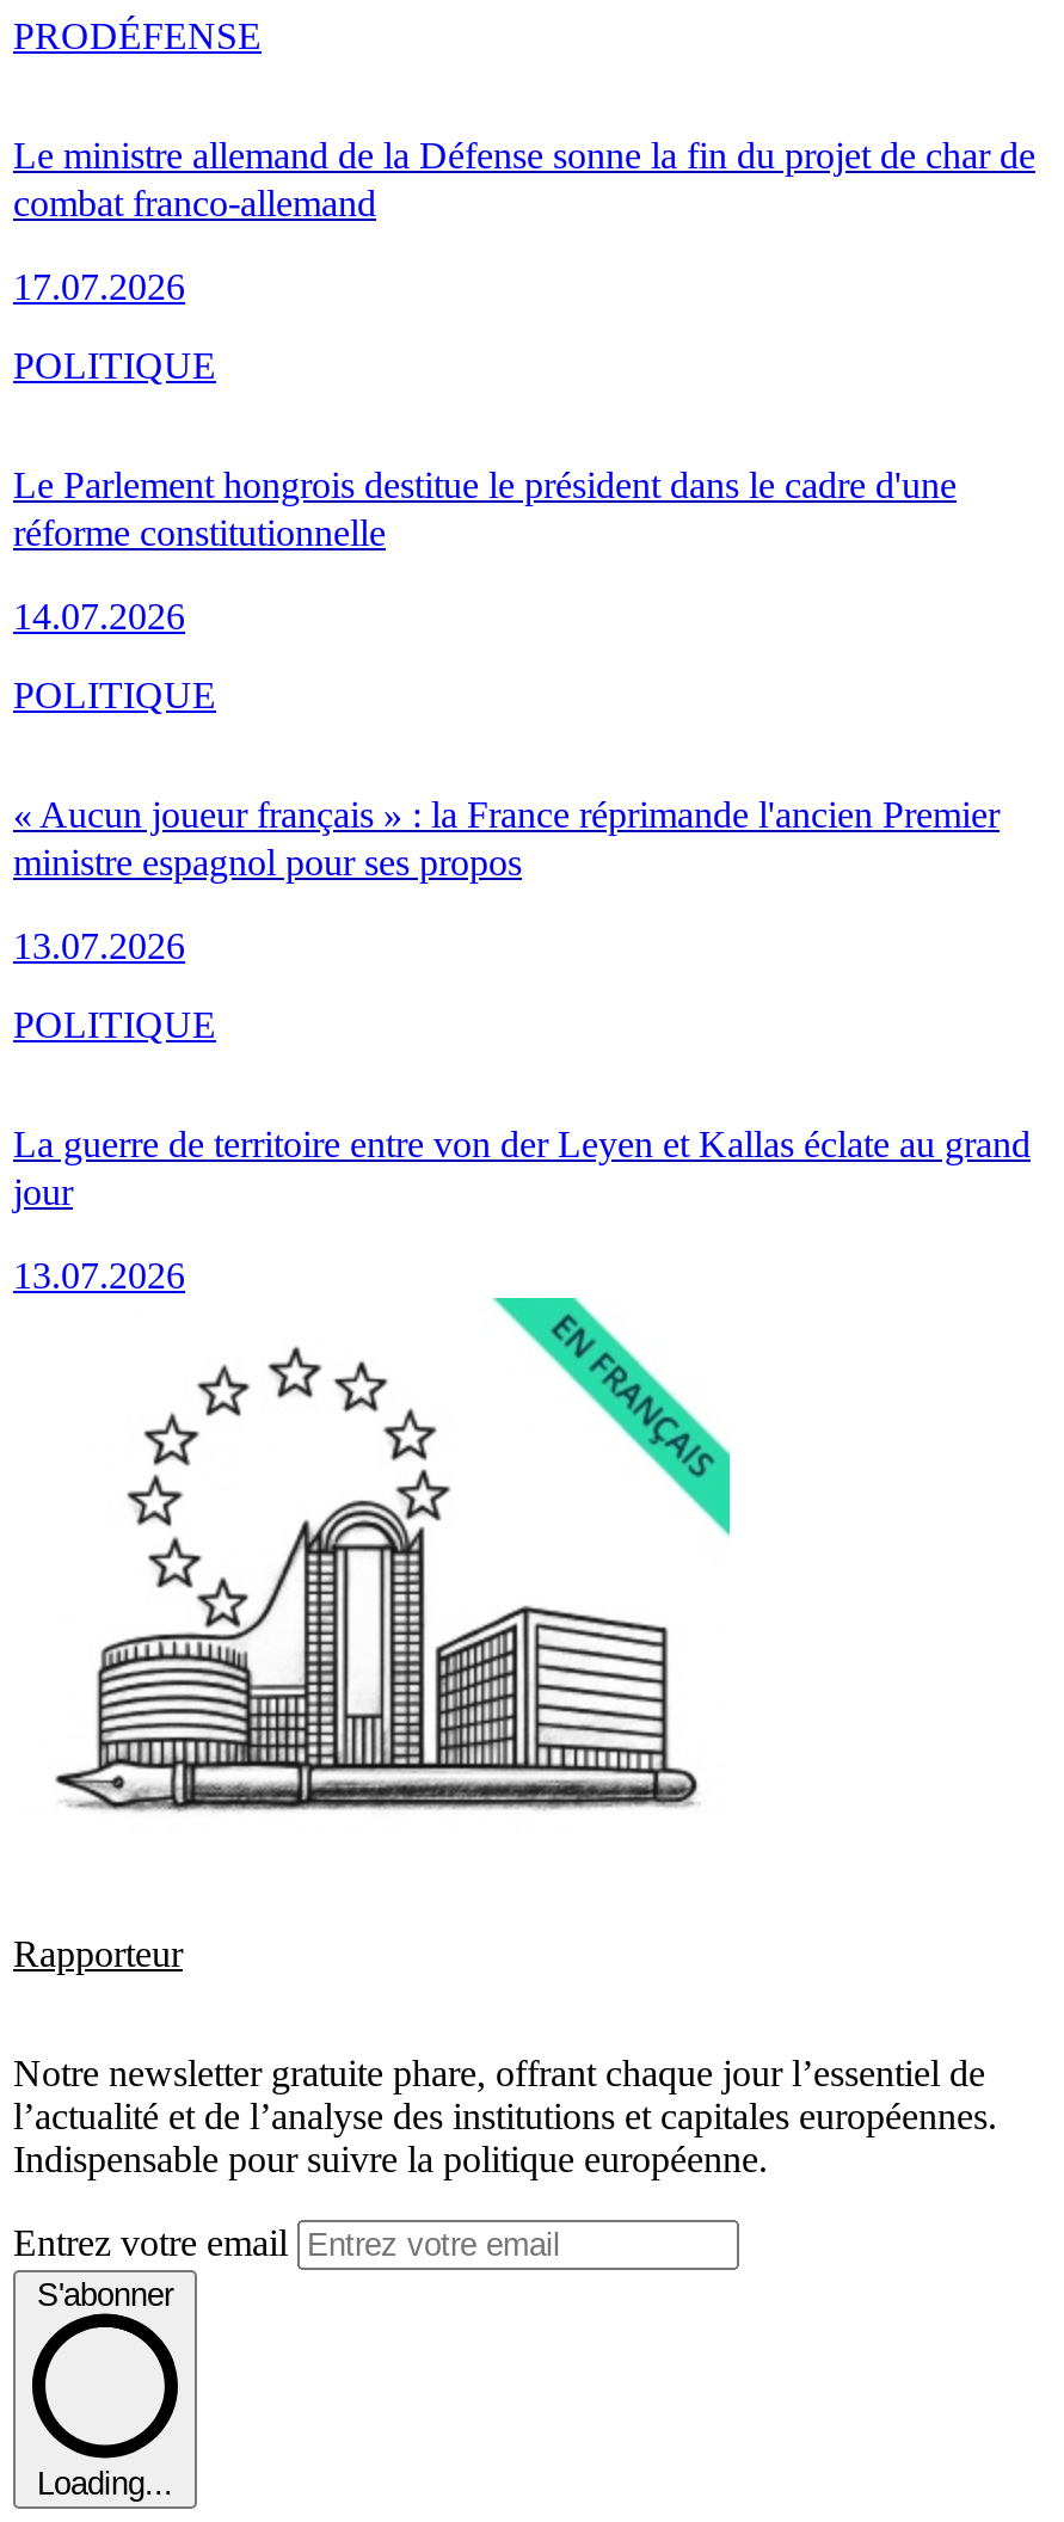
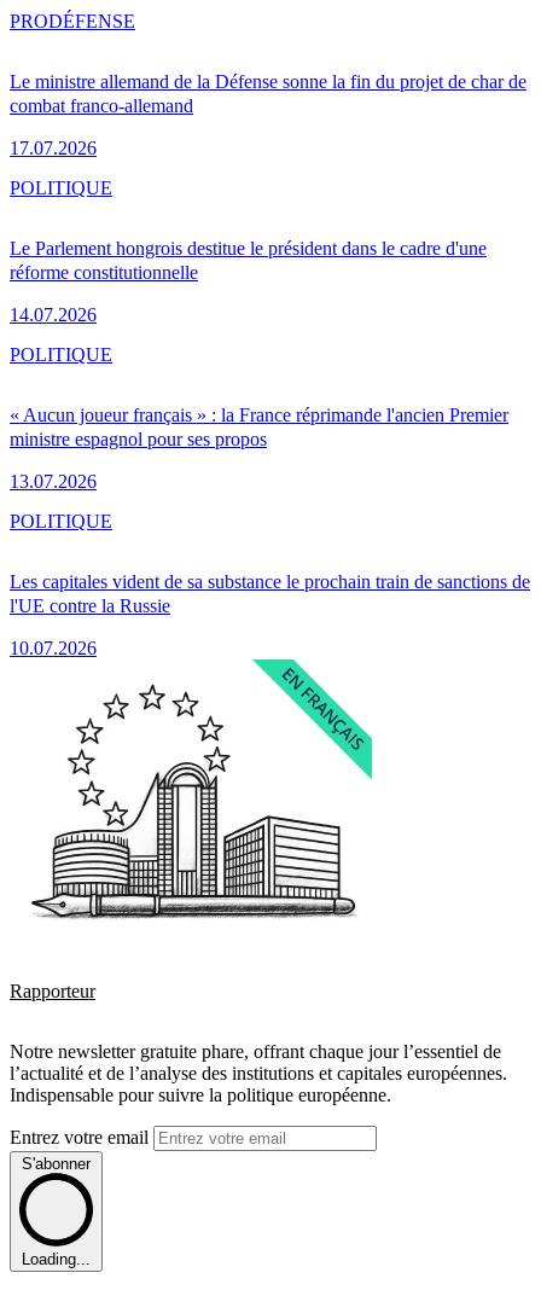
[13,1122,1031,1211] La guerre de territoire entre von der Leyen et Kallas éclate au grand | jour -> [10,571,530,615] Les capitales vident de sa substance le prochain train de sanctions de | l'UE contre la Russie
[13,1254,185,1294] 13.07.2026 -> [10,637,97,658] 10.07.2026

